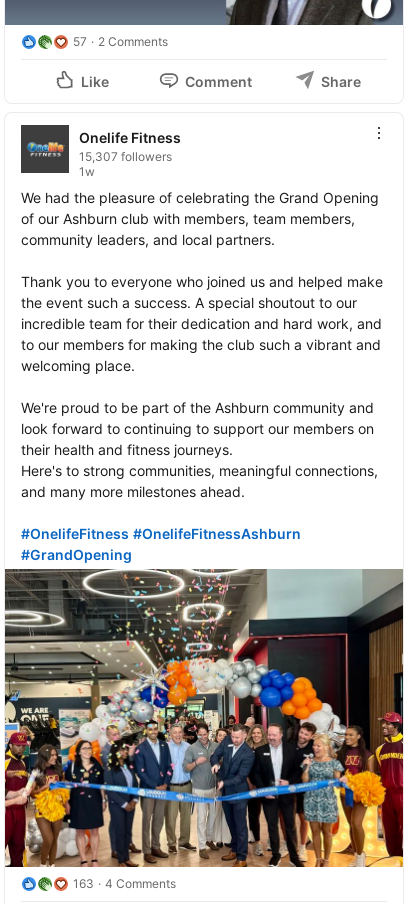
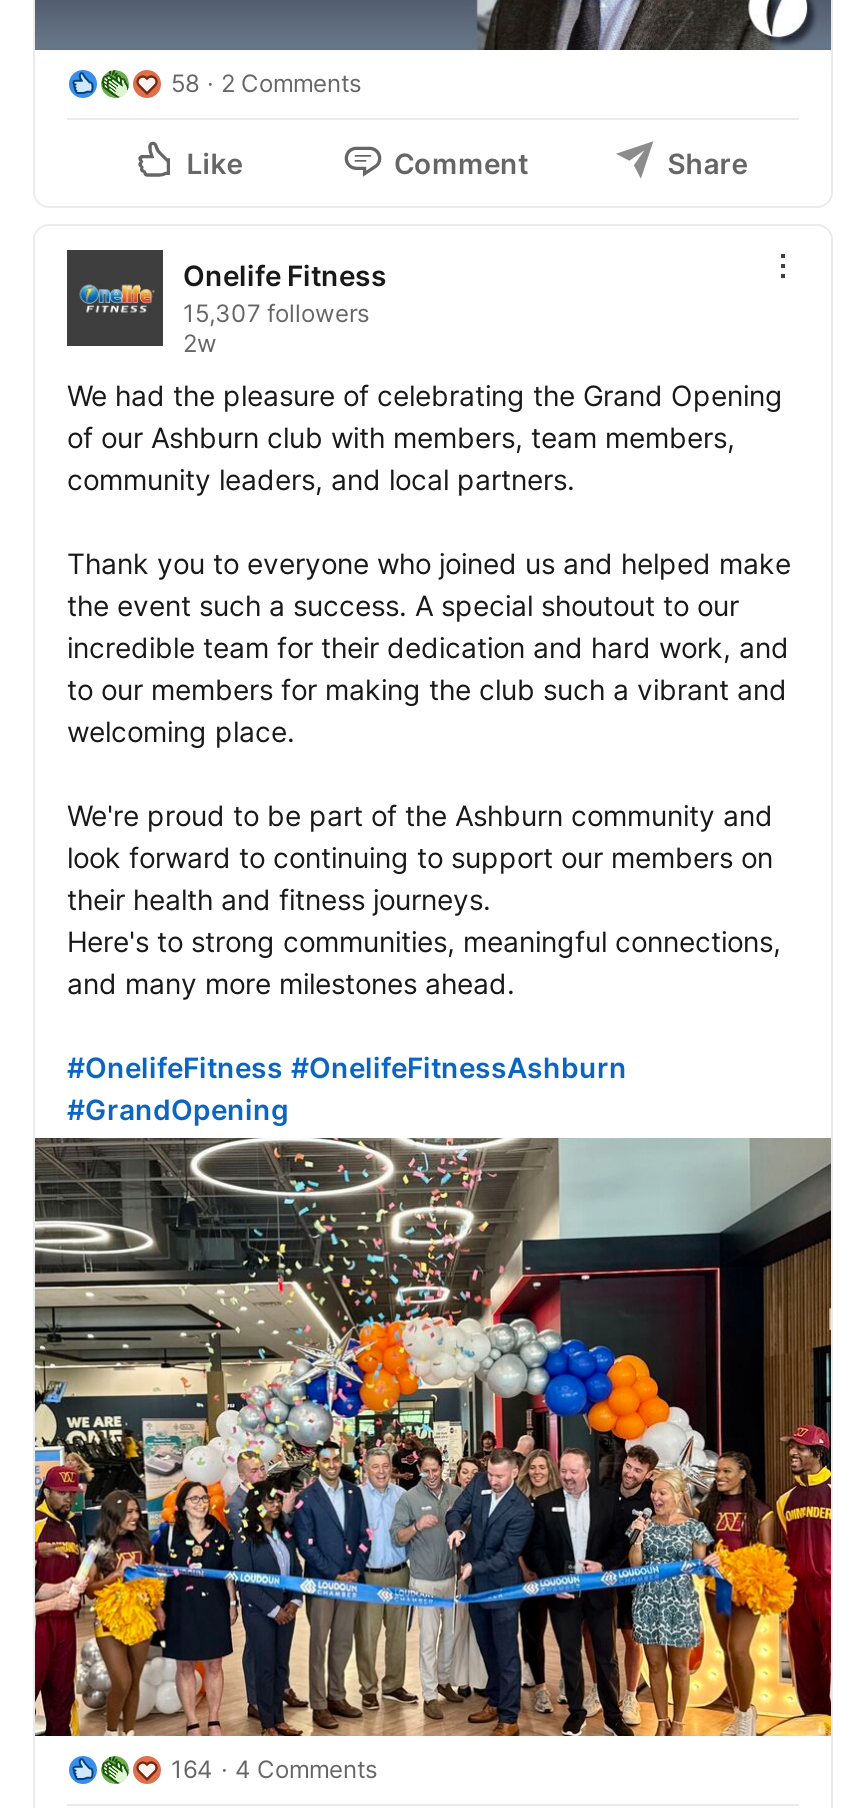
[73,34,168,49] 57 2 Comments -> [171,68,361,98] 58 2 Comments
[79,164,95,179] 1w -> [183,328,217,358] 2w
[73,876,176,891] 163 4 Comments -> [171,1753,377,1783] 164 4 Comments

